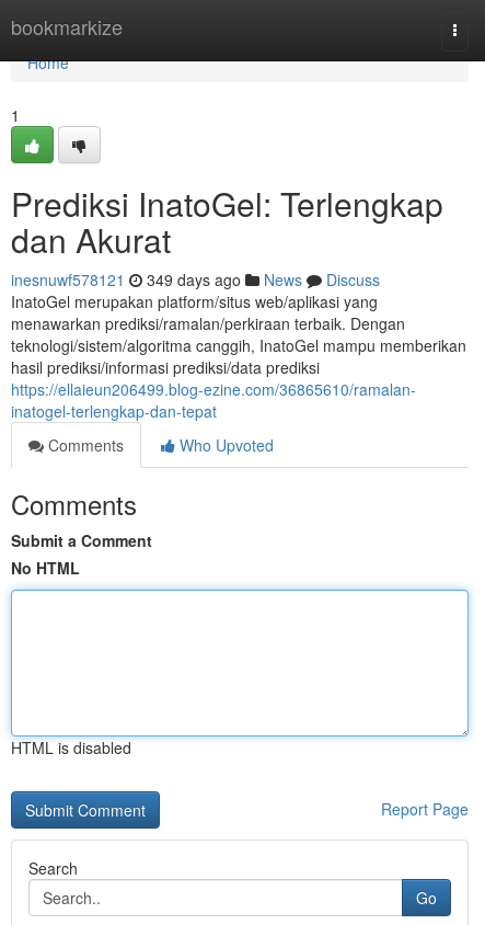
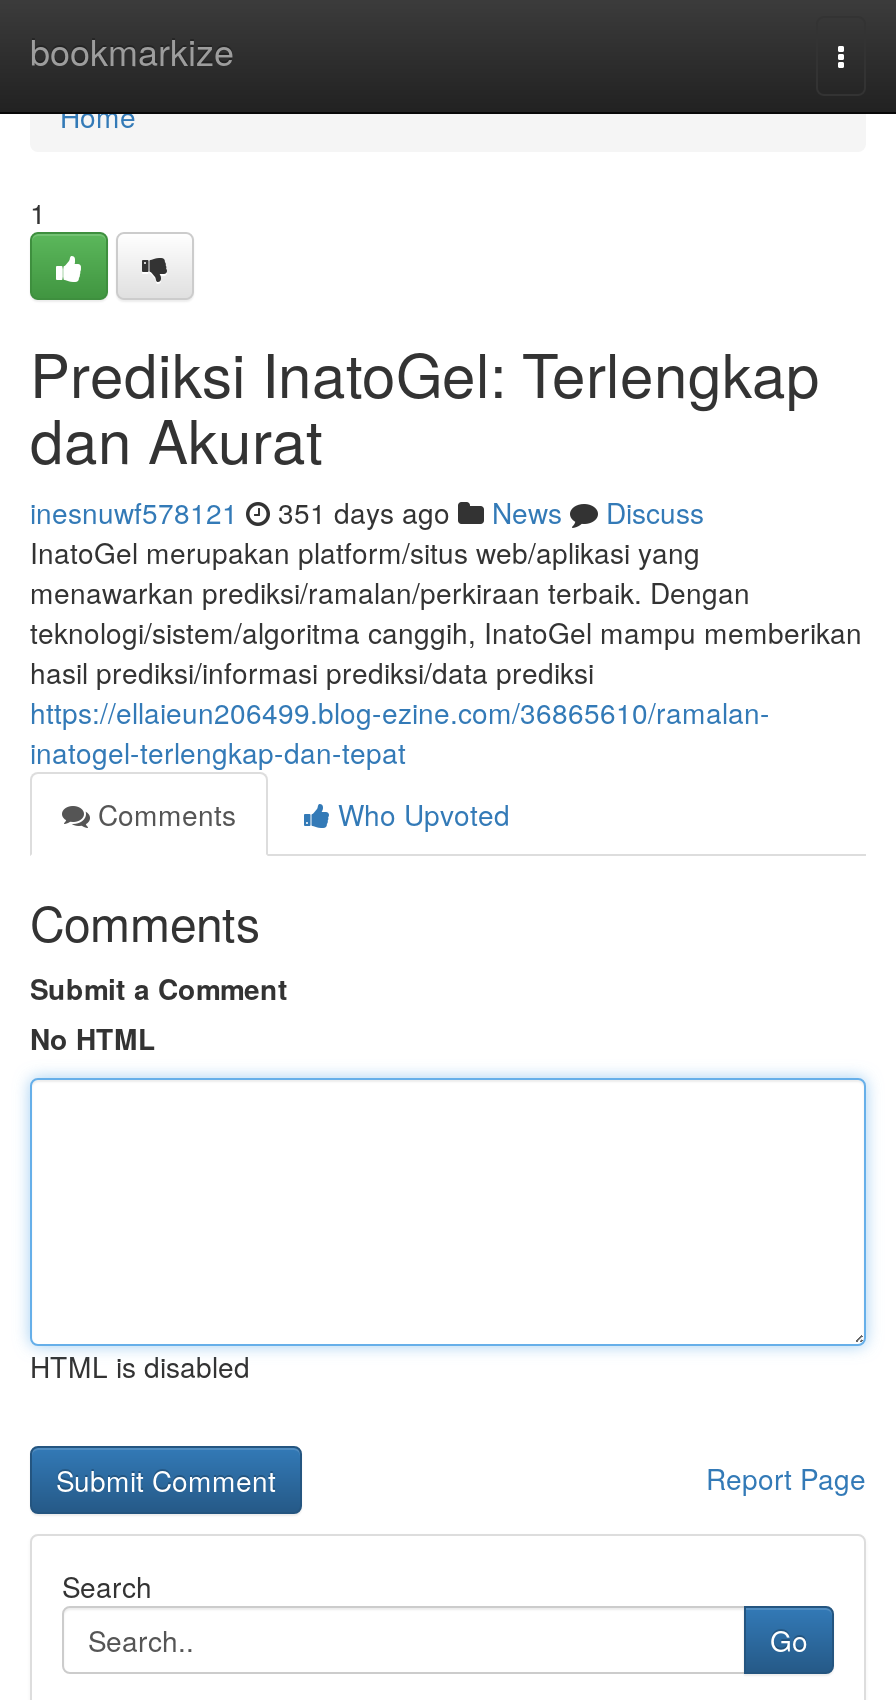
[11,269,380,290] inesnuwf578121 349 days ago News Discuss -> [30,492,704,532] inesnuwf578121 351 days ago News Discuss

